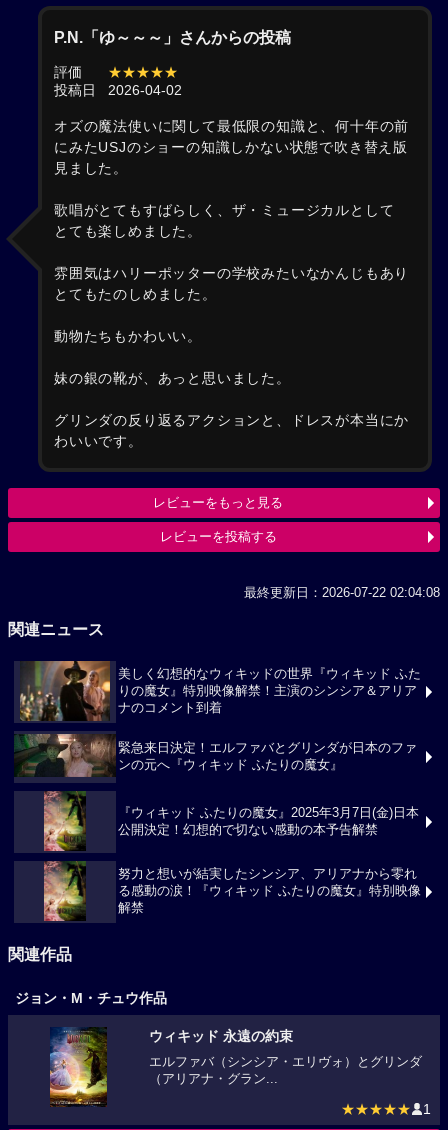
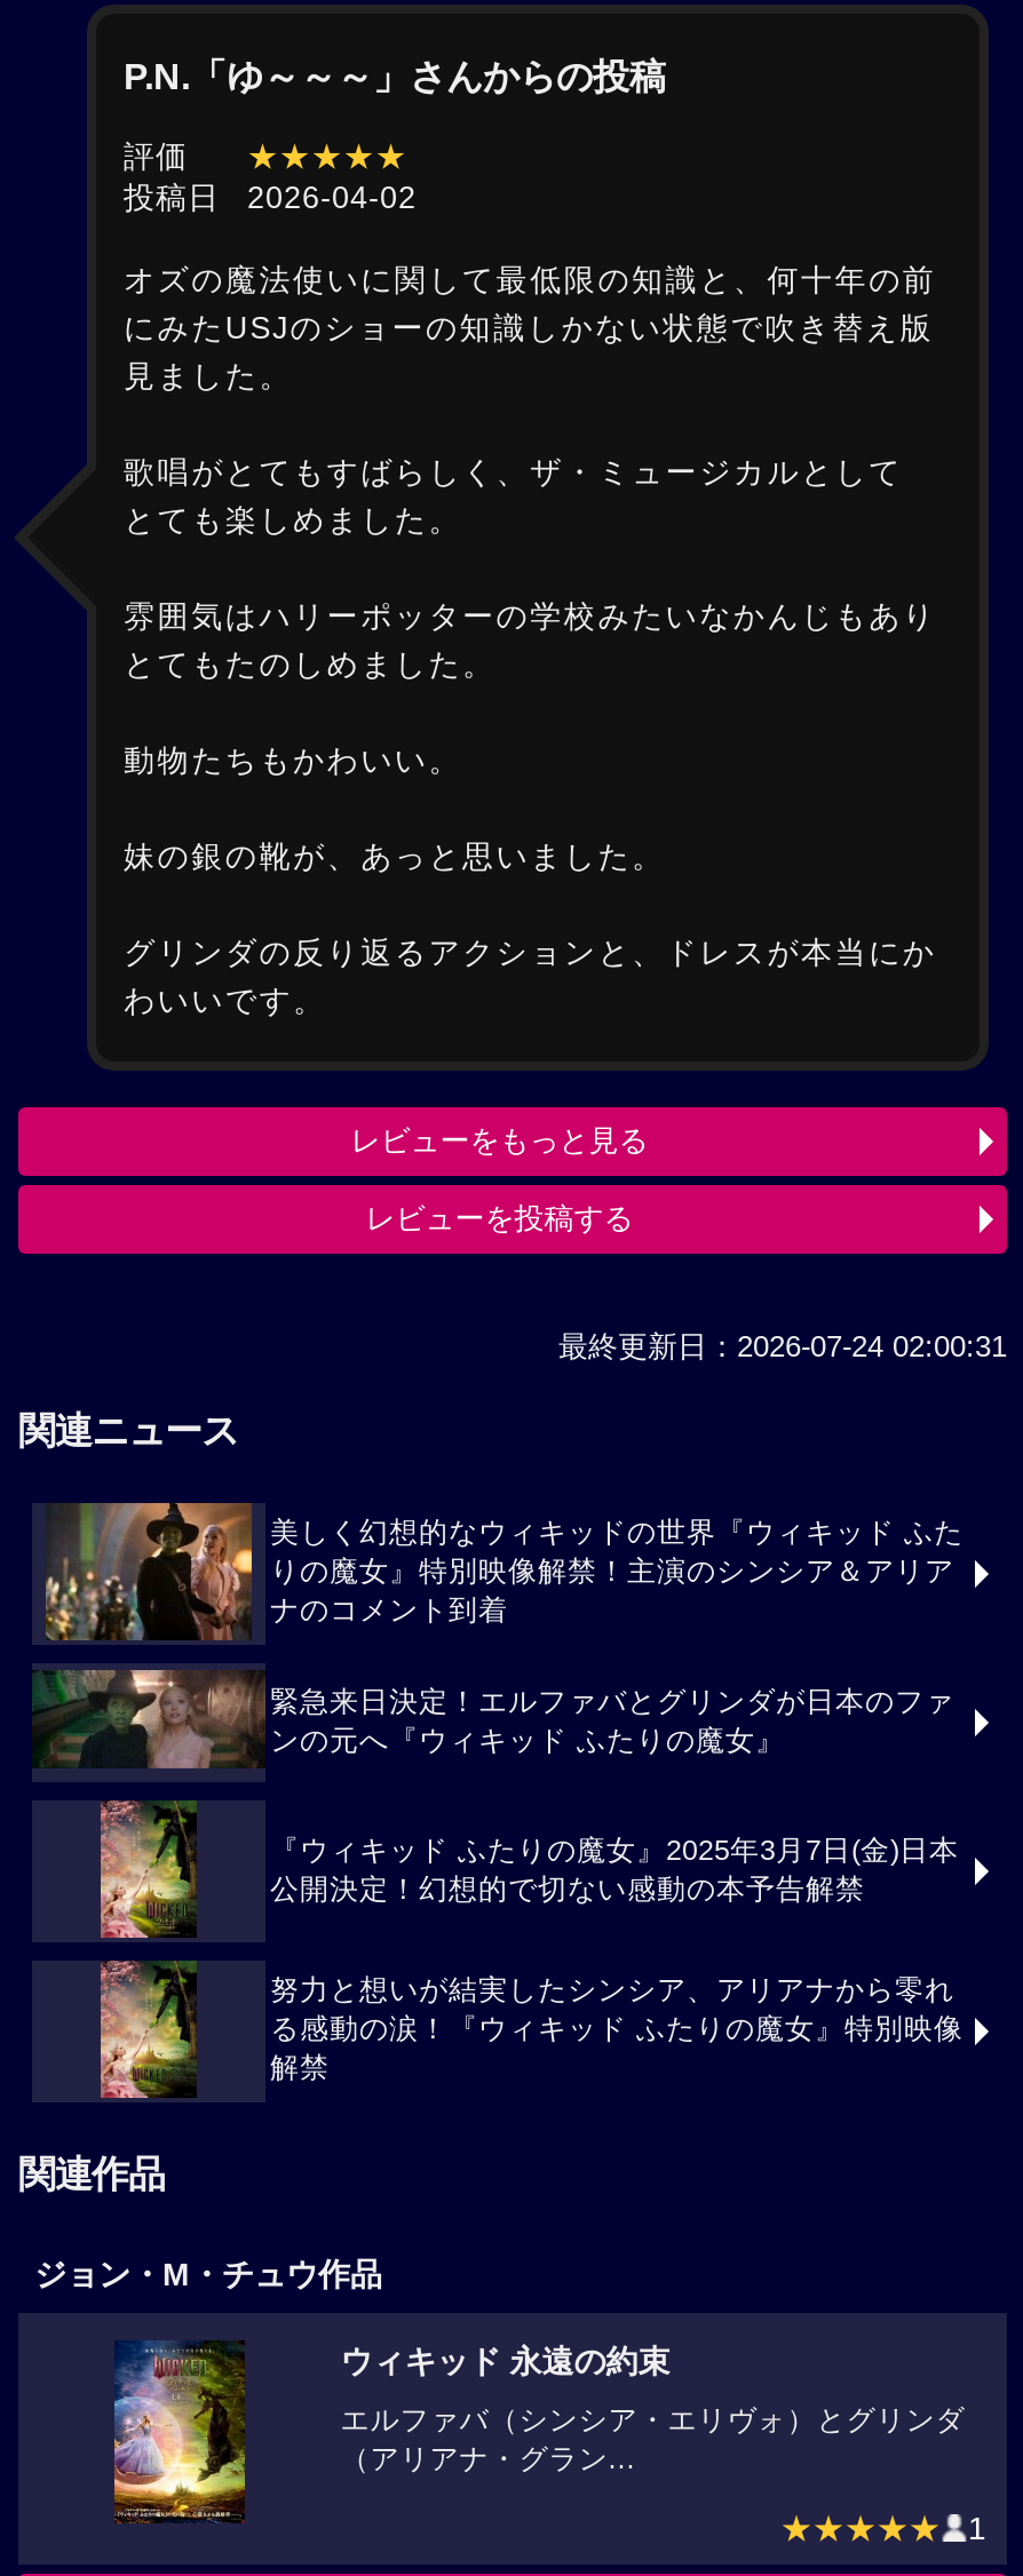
[244,585,440,600] 最終更新日：2026-07-22 02:04:08 -> [558,1329,1007,1363] 最終更新日：2026-07-24 02:00:31

